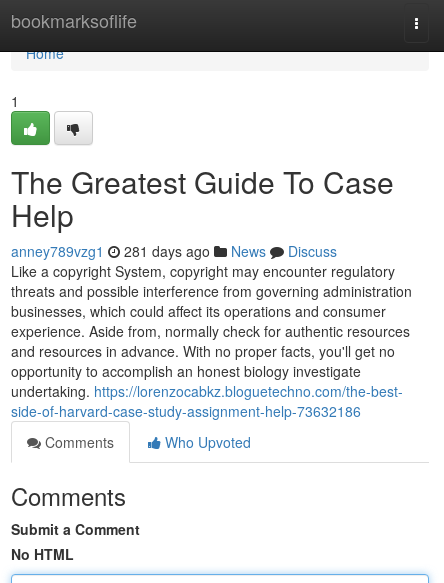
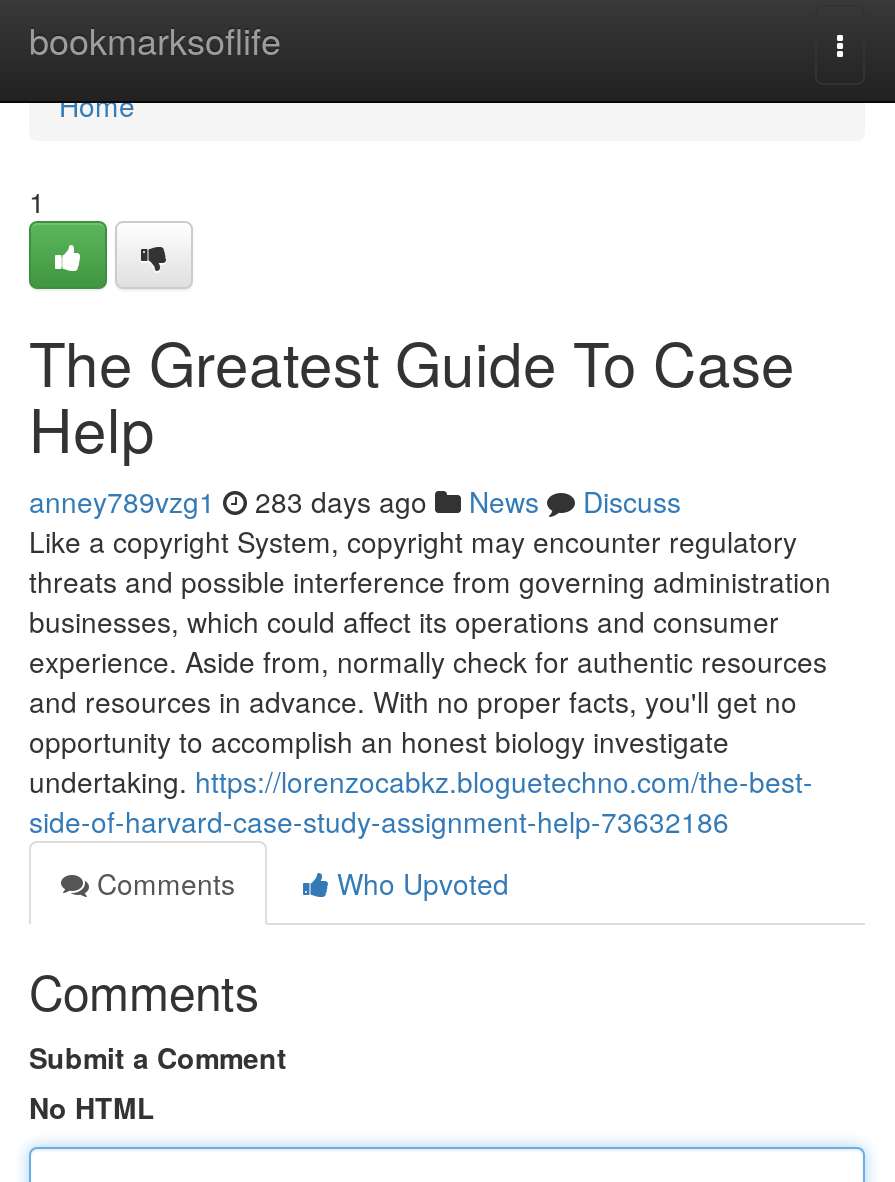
[11,241,337,261] anney789vzg1 281 days ago News Discuss -> [29,481,681,521] anney789vzg1 283 days ago News Discuss

